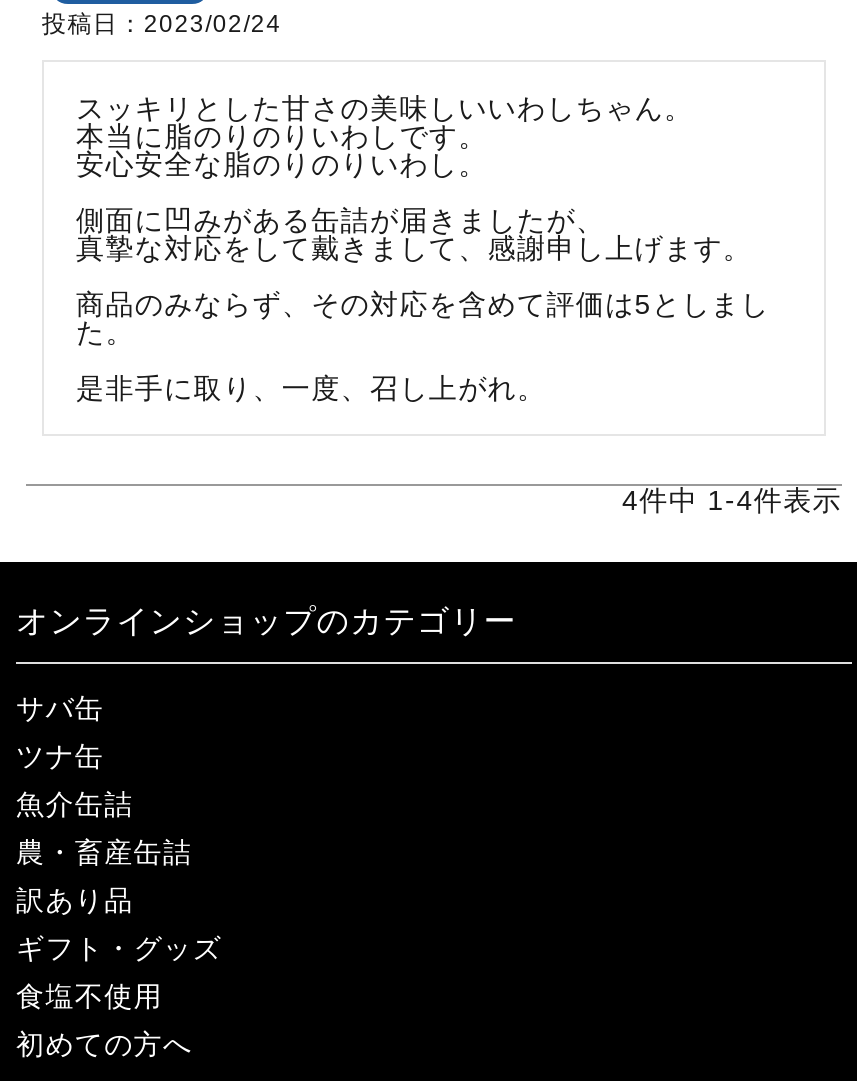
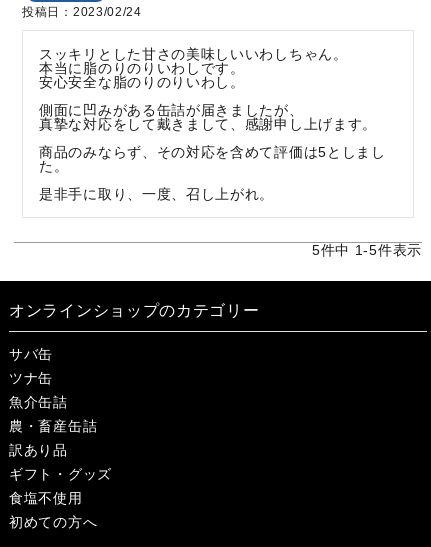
[622,484,842,516] 4件中 1-4件表示 -> [312,242,422,258] 5件中 1-5件表示

